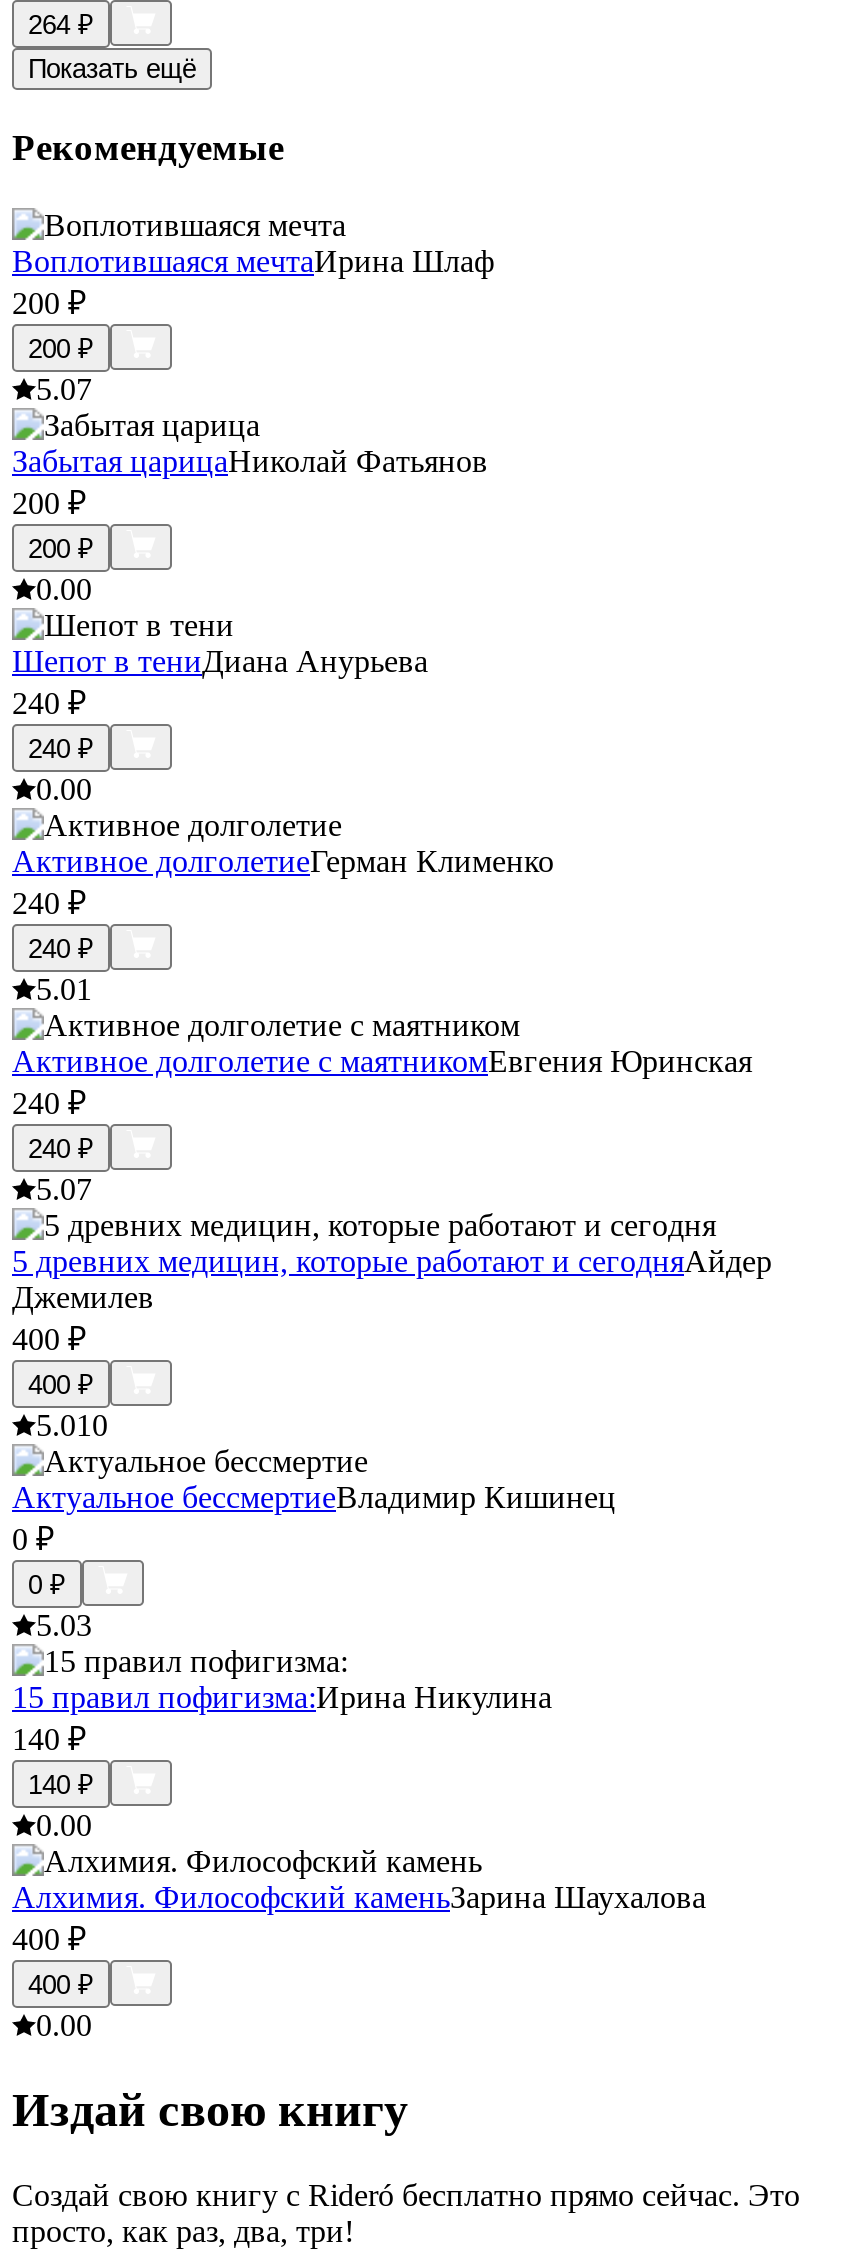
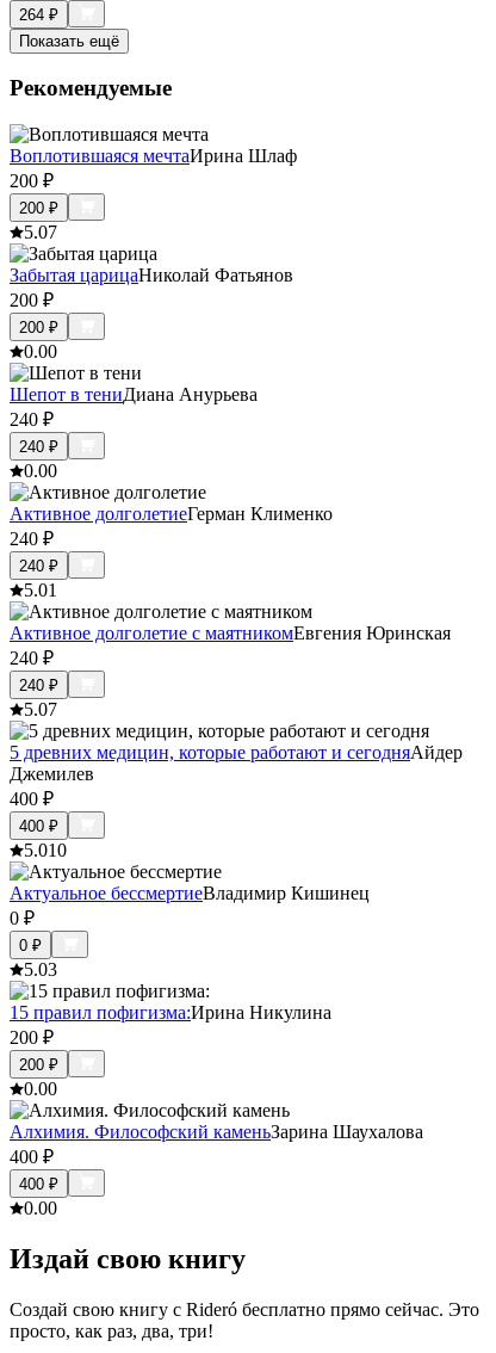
[12,1722,86,1756] 140 ₽ -> [10,1027,54,1047] 200 ₽
[28,1770,94,1800] 140 ₽ -> [19,1056,58,1074] 200 ₽

